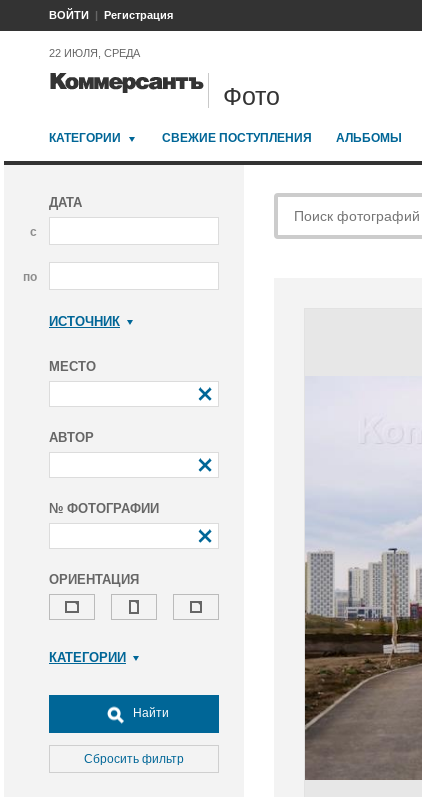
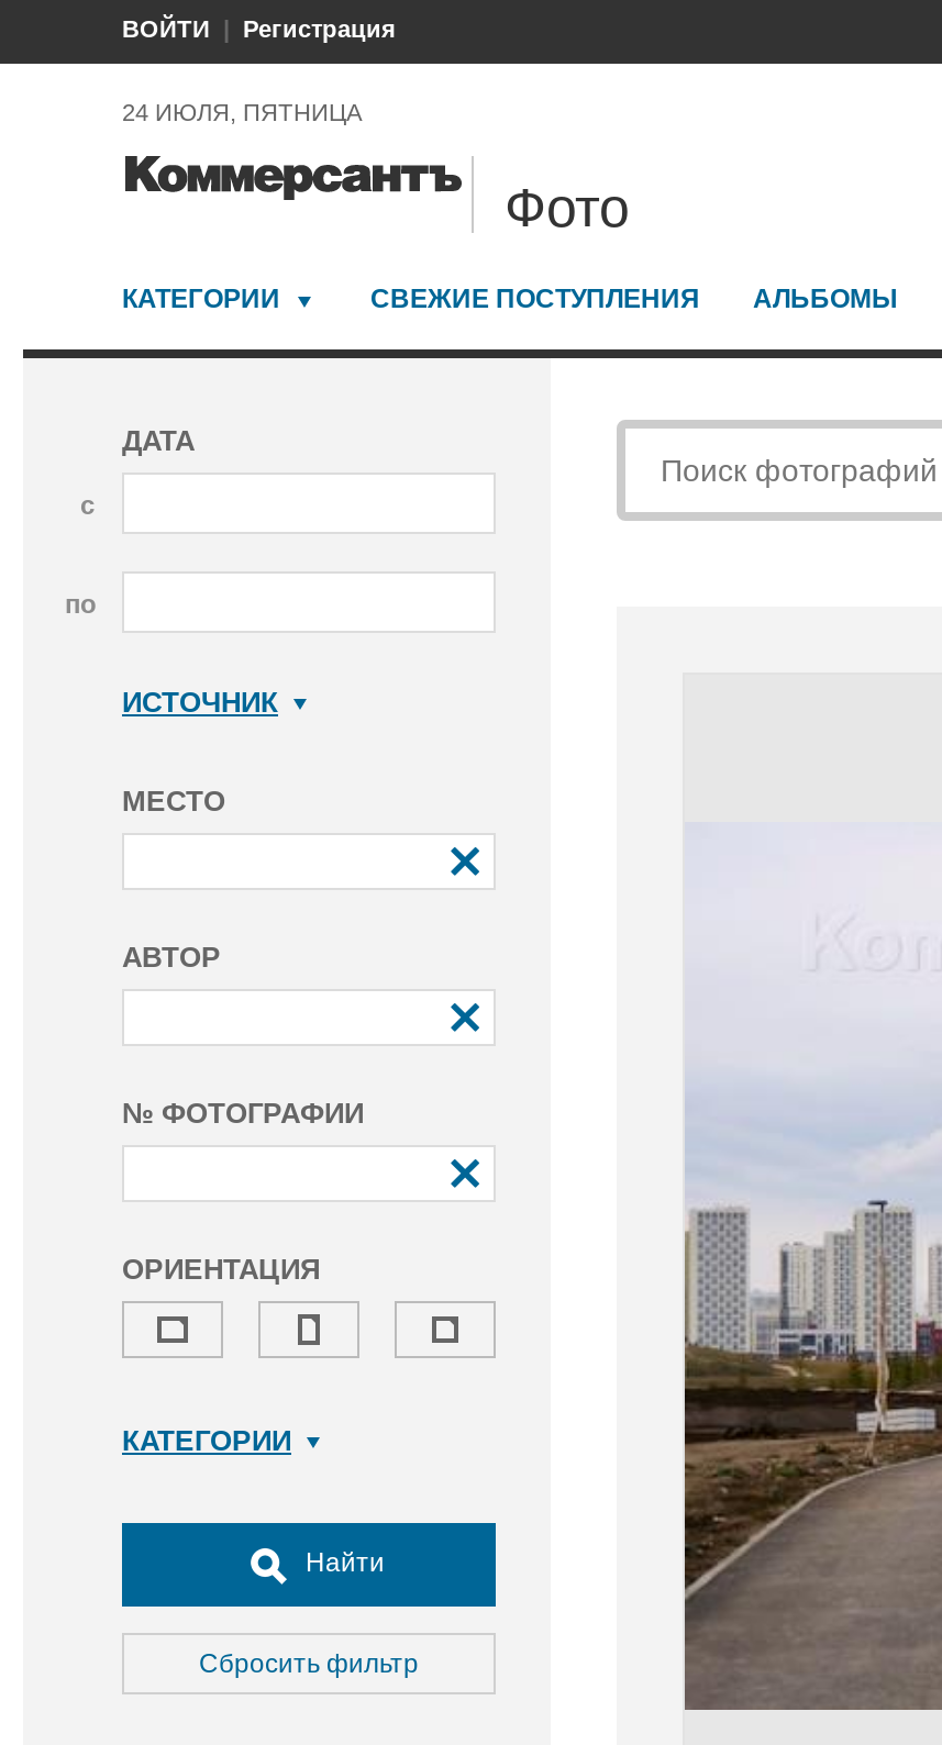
[49,47,140,59] 22 ИЮЛЯ, СРЕДА -> [122,99,362,125] 24 ИЮЛЯ, ПЯТНИЦА

